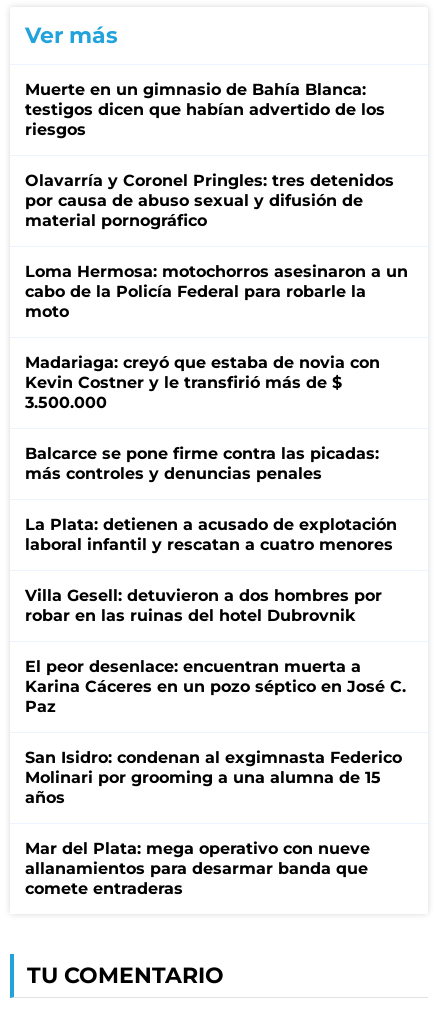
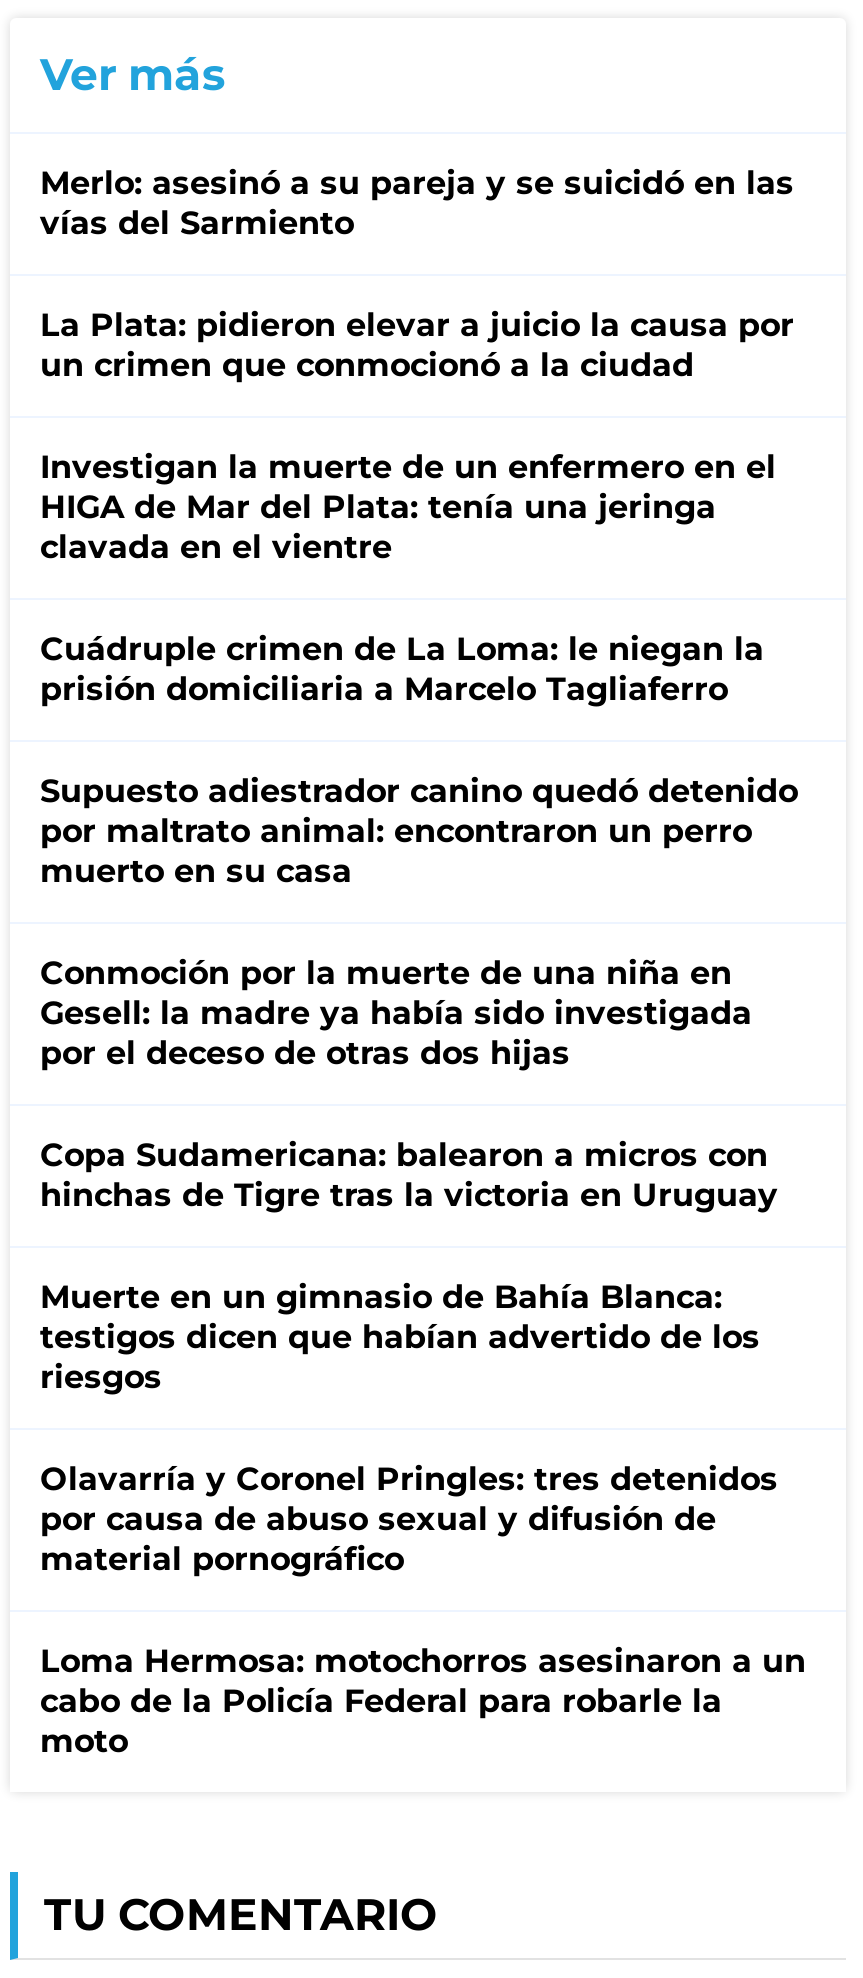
none -> [40,164,798,1214] Merlo: asesinó a su pareja y se suicidó en las | vías del Sarmiento | La Plata: pidieron elevar a juicio la causa por | un crimen que conmocionó a la ciudad | Investigan la muerte de un enfermero en el | HIGA de Mar del Plata: tenía una jeringa | clavada en el vientre | Cuádruple crimen de La Loma: le niegan la | prisión domiciliaria a Marcelo Tagliaferro | Supuesto adiestrador canino quedó detenido | por maltrato animal: encontraron un perro | muerto en su casa | Conmoción por la muerte de una niña en | Gesell: la madre ya había sido investigada | por el deceso de otras dos hijas | Copa Sudamericana: balearon a micros con | hinchas de Tigre tras la victoria en Uruguay
moved [25,80,408,321] -> [40,1278,806,1760]: Muerte en un gimnasio de Bahía Blanca: | testigos dicen que habían advertido de los | riesgos | ... | cabo de la Policía Federal para robarle la | moto
[25,353,406,898] Madariaga: creyó que estaba de novia con | Kevin Costner y le transfirió más de $ | 3.500.000 | Balcarce se pone firme contra las picadas: | más controles y denuncias penales | La Plata: detienen a acusado de explotación | laboral infantil y rescatan a cuatro menores | Villa Gesell: detuvieron a dos hombres por | robar en las ruinas del hotel Dubrovnik | El peor desenlace: encuentran muerta a | Karina Cáceres en un pozo séptico en José C. | Paz | San Isidro: condenan al exgimnasta Federico | Molinari por grooming a una alumna de 15 | años | Mar del Plata: mega operativo con nueve | allanamientos para desarmar banda que | comete entraderas -> none

